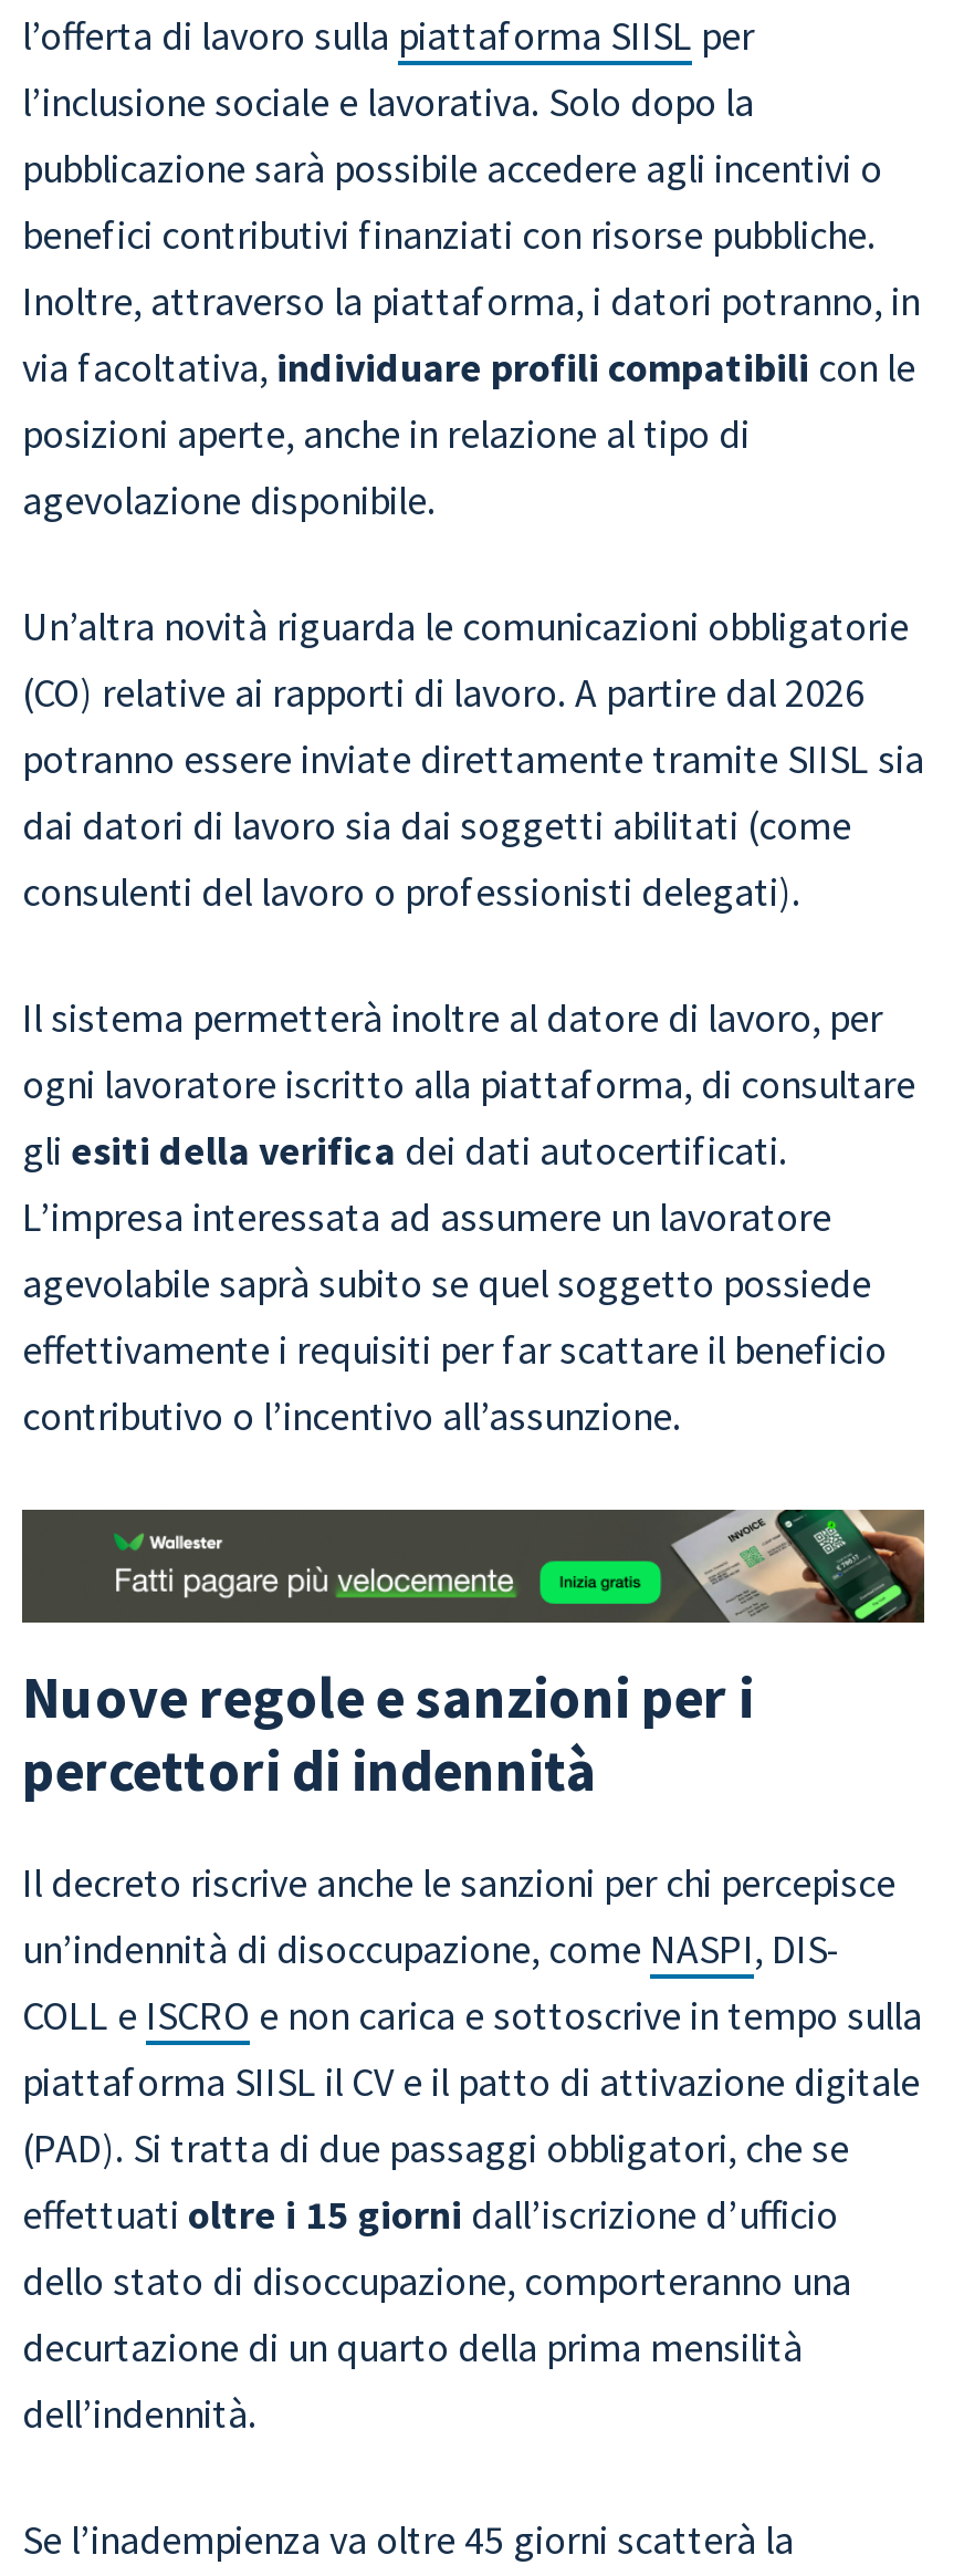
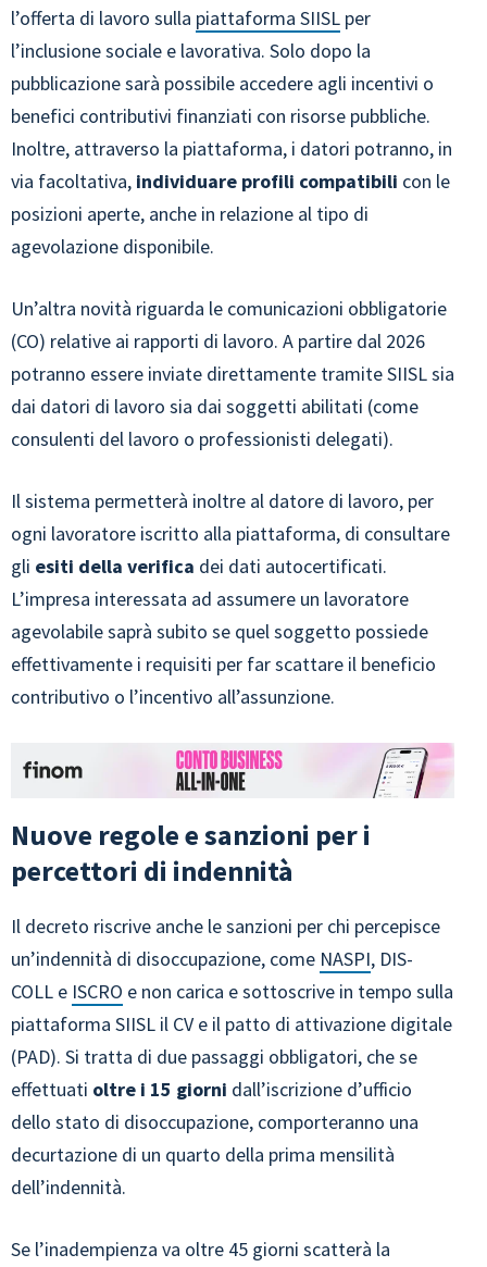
[20,1508,926,1625] [image] -> [11,743,454,799] [image]

